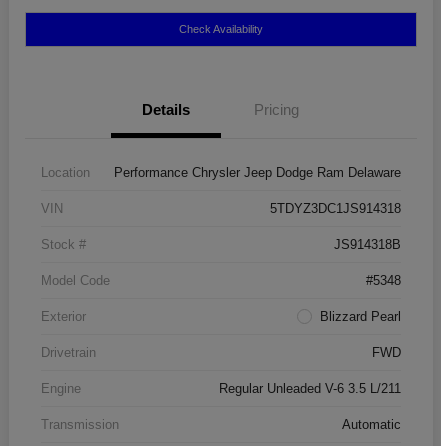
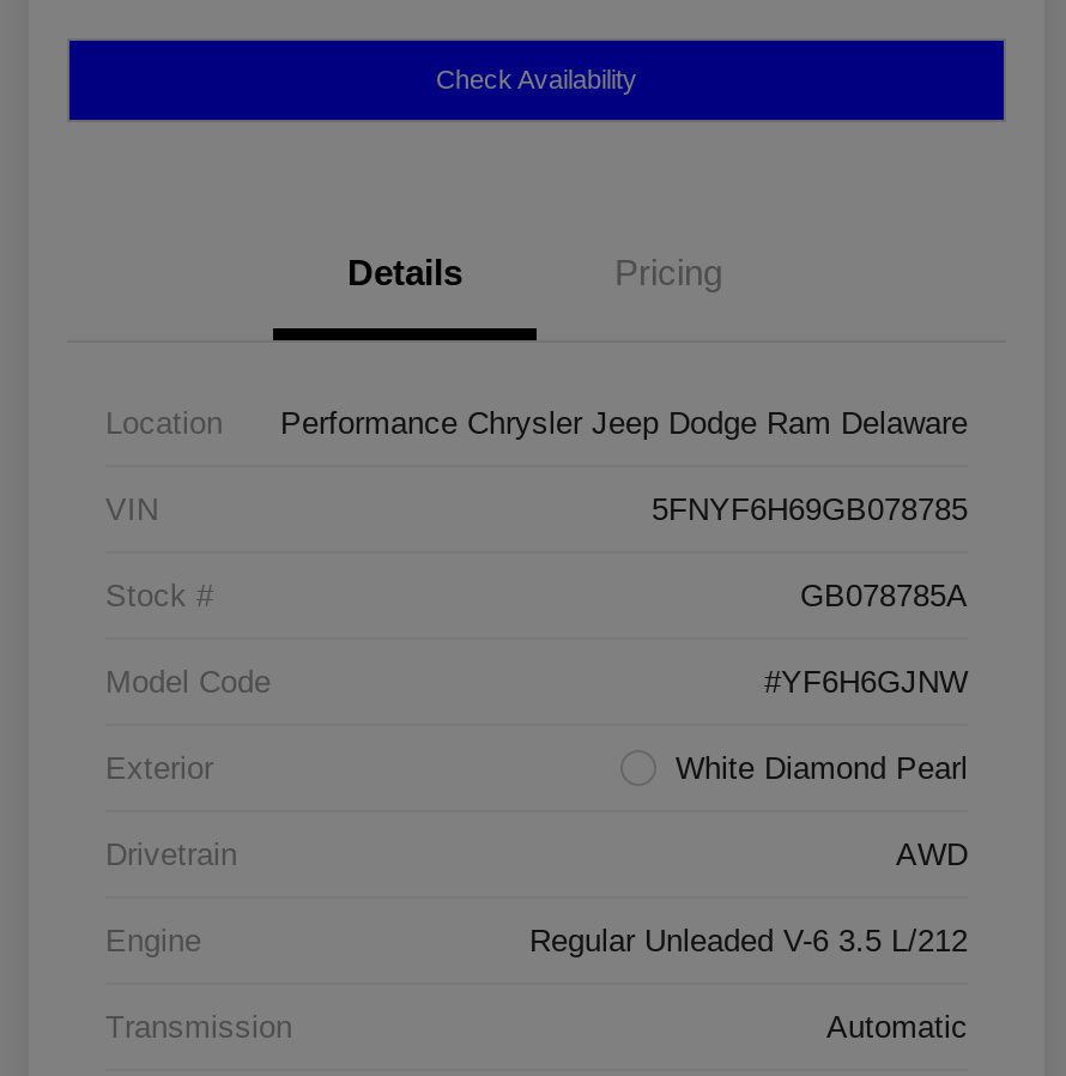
[270,201,401,216] 5TDYZ3DC1JS914318 -> [652,492,968,527] 5FNYF6H69GB078785
[334,237,401,252] JS914318B -> [800,578,968,614] GB078785A
[366,273,401,288] #5348 -> [764,664,968,700] #YF6H6GJNW
[320,309,401,324] Blizzard Pearl -> [676,750,968,786] White Diamond Pearl
[372,345,401,360] FWD -> [896,837,968,873] AWD
[219,381,401,396] Regular Unleaded V-6 3.5 L/211 -> [529,923,968,959] Regular Unleaded V-6 3.5 L/212

